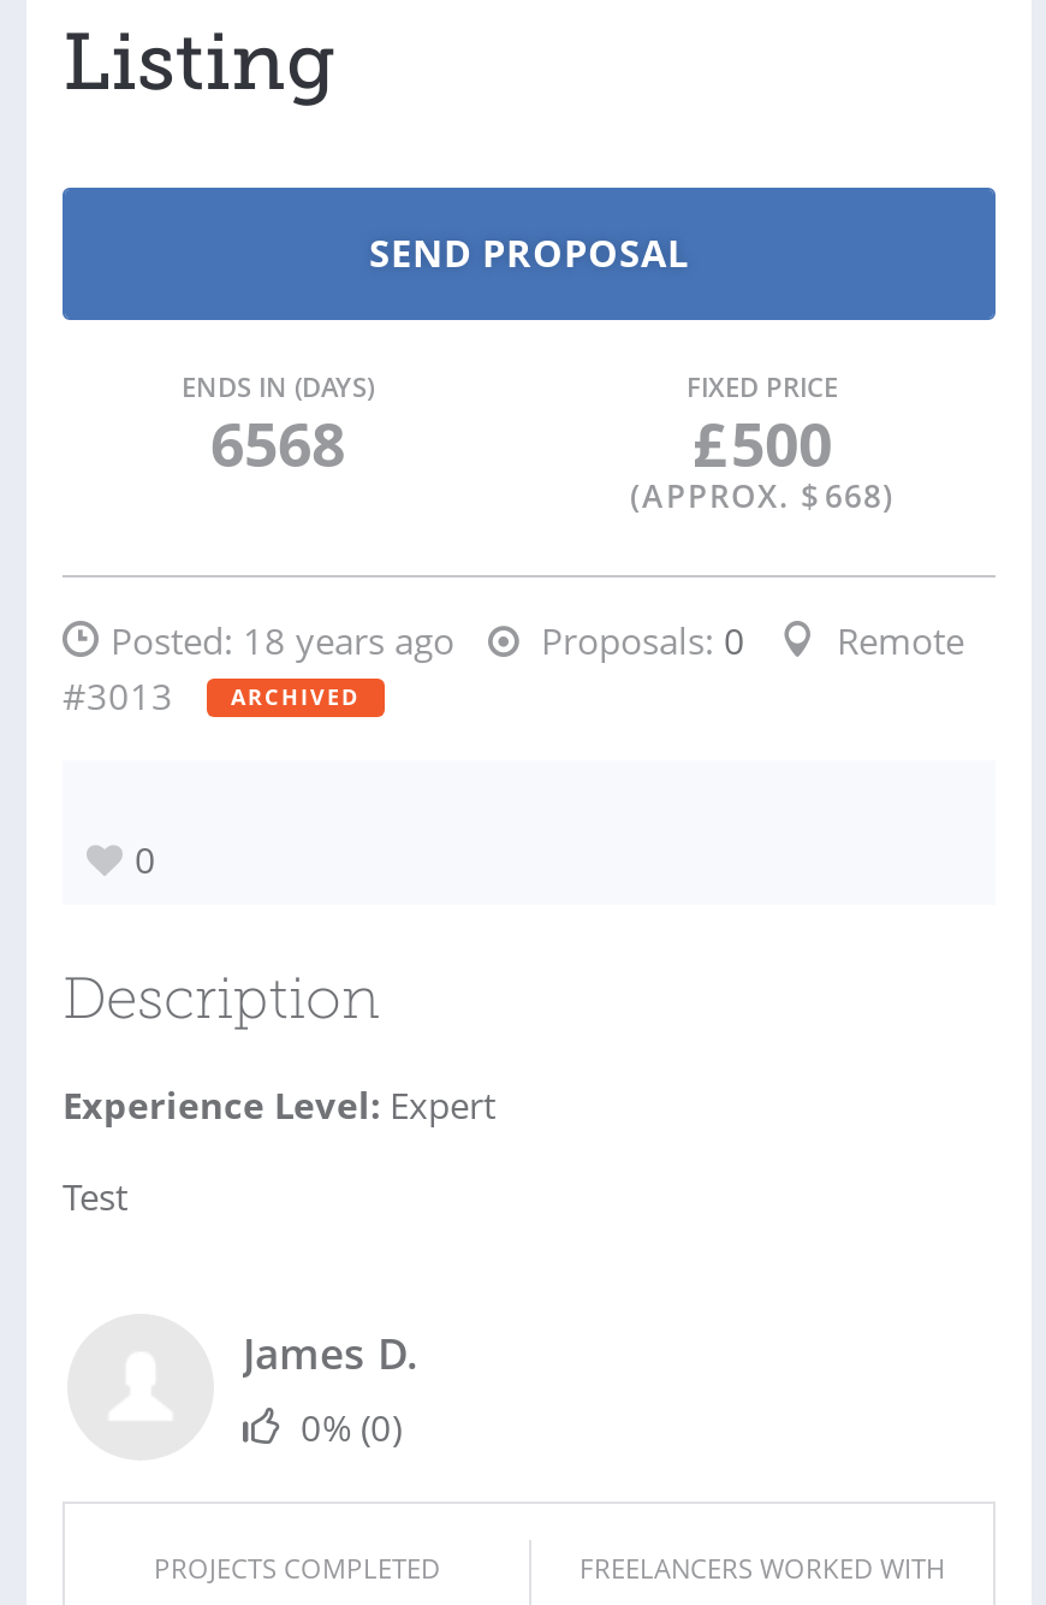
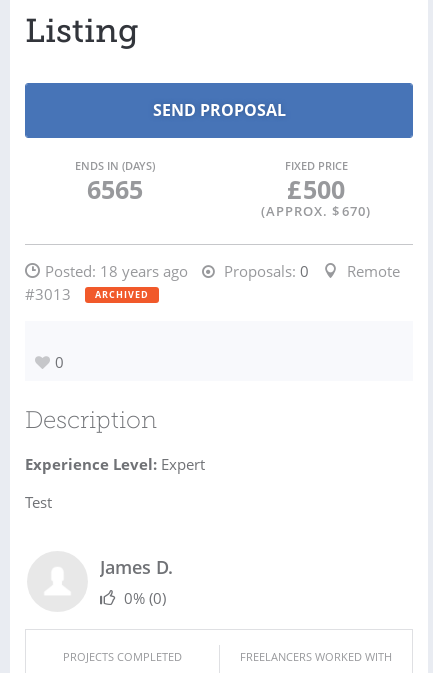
[210,402,345,484] 6568 -> [86,172,142,206] 6565
[630,474,895,517] (APPROX. $ 668) -> [261,202,371,220] (APPROX. $ 670)

